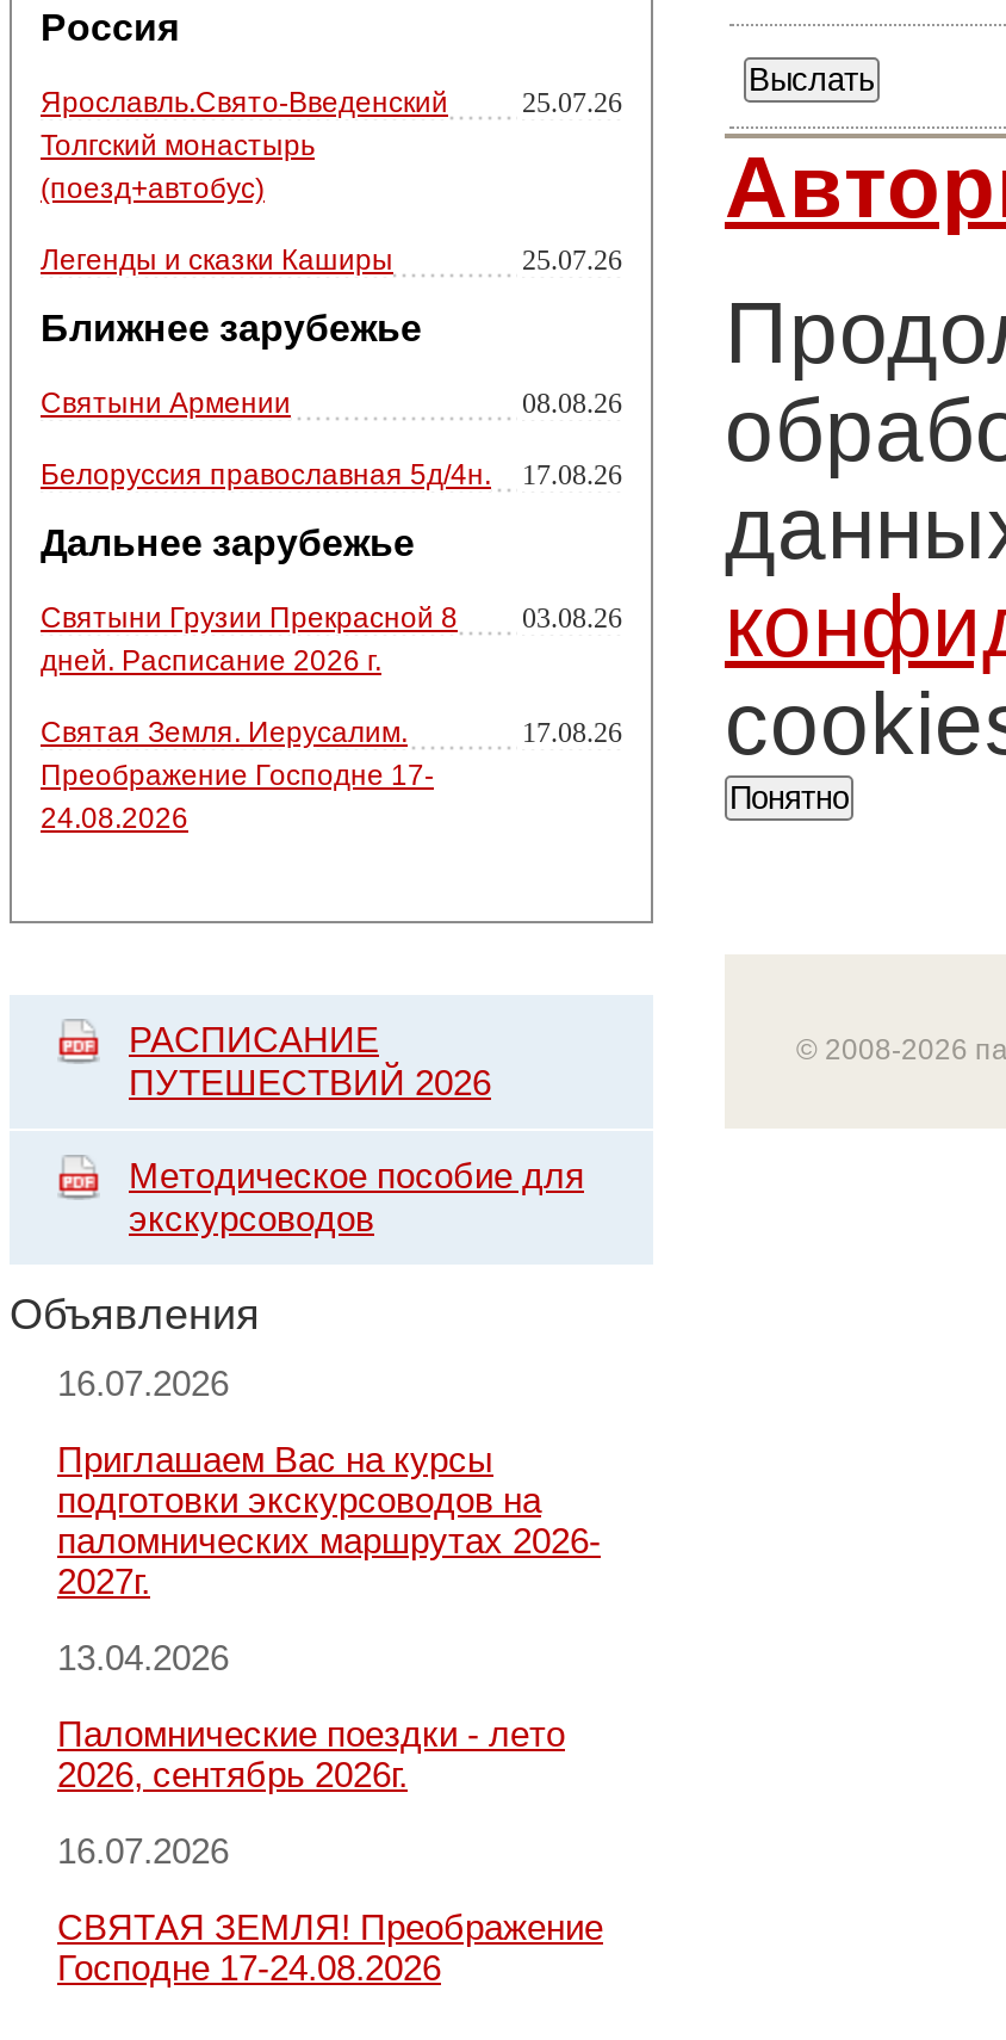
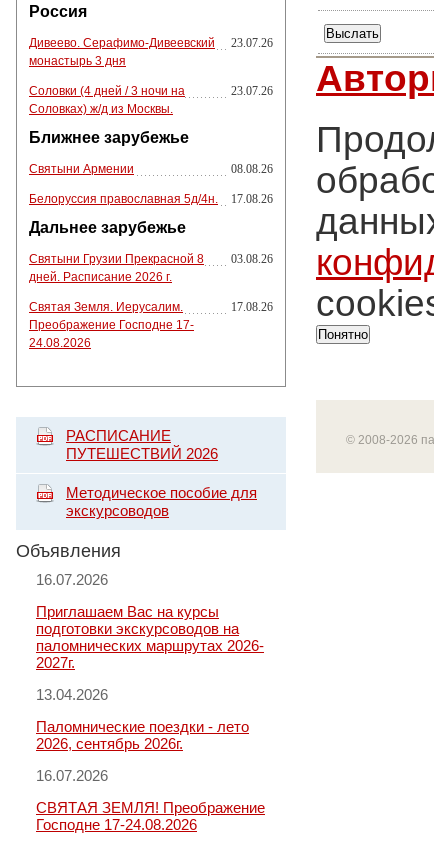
[41,86,448,205] Ярославль.Свято-Введенский | Толгский монастырь | (поезд+автобус) -> [29,36,215,68] Дивеево. Серафимо-Дивеевский | монастырь 3 дня
[522,86,622,119] 25.07.26 -> [29,36,273,116] 23.07.26 | Соловки (4 дней / 3 ночи на | Соловках) ж/д из Москвы.
[41,243,622,277] Легенды и сказки Каширы | 25.07.26 -> [231,84,273,98] 23.07.26

